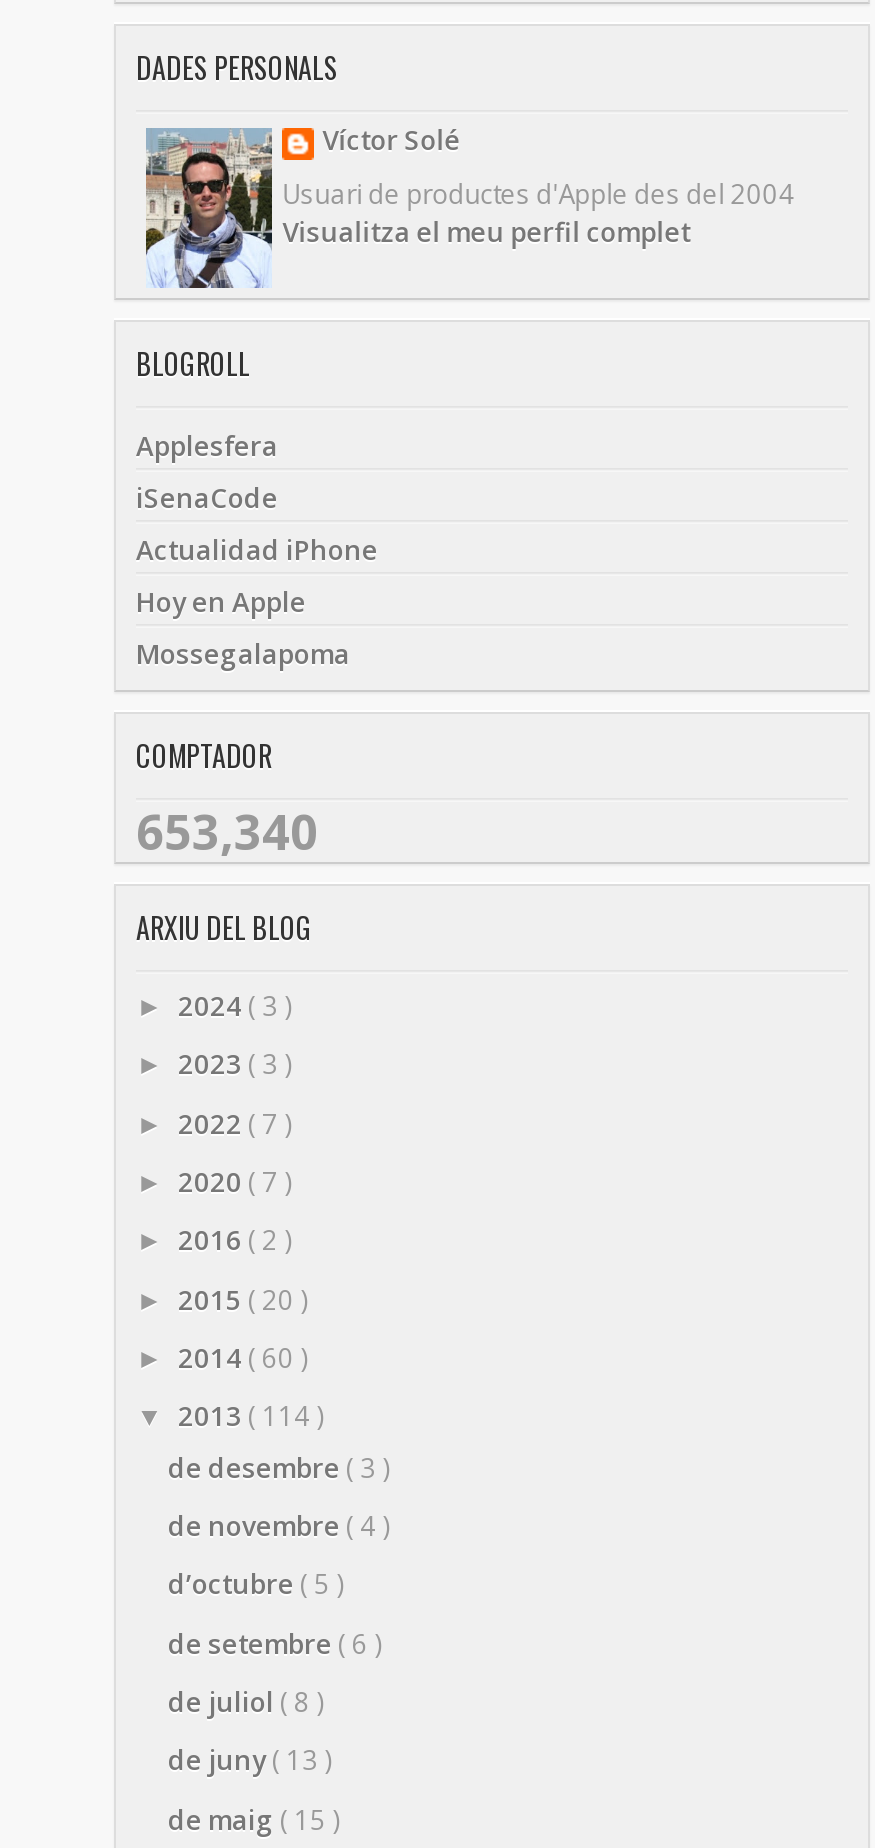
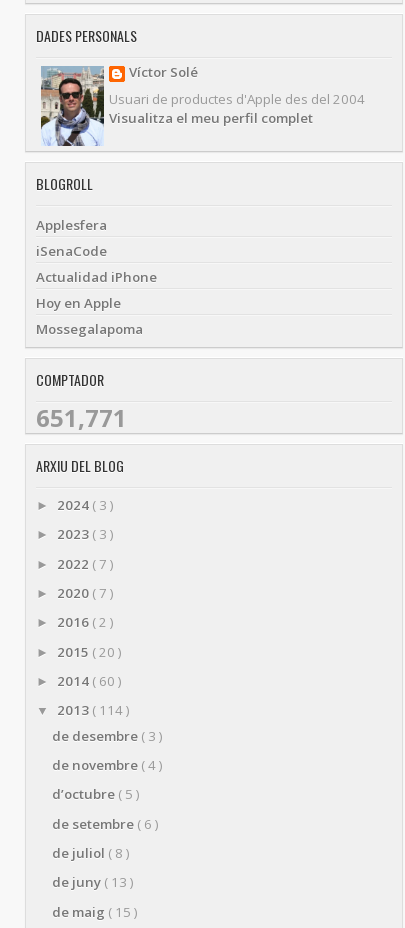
[136,798,318,864] 653,340 -> [36,401,127,434] 651,771

